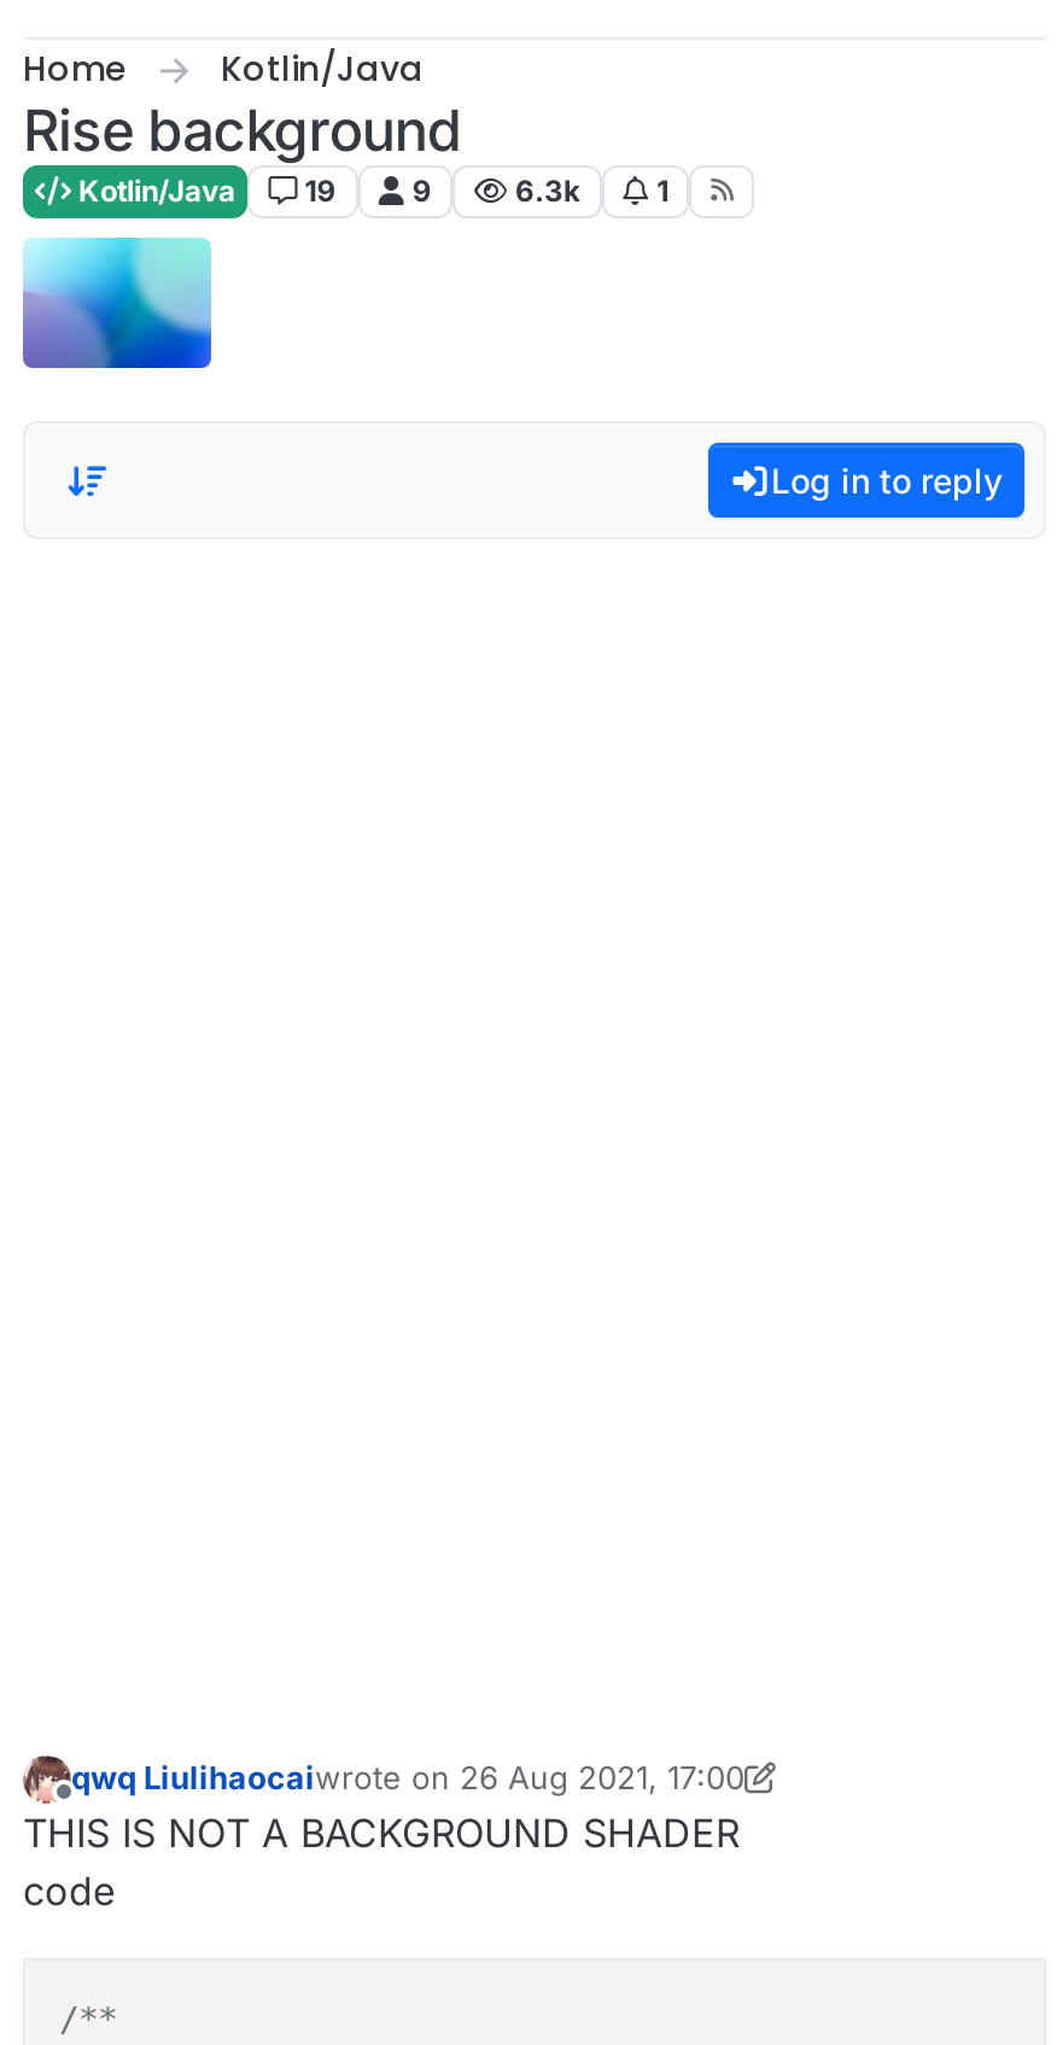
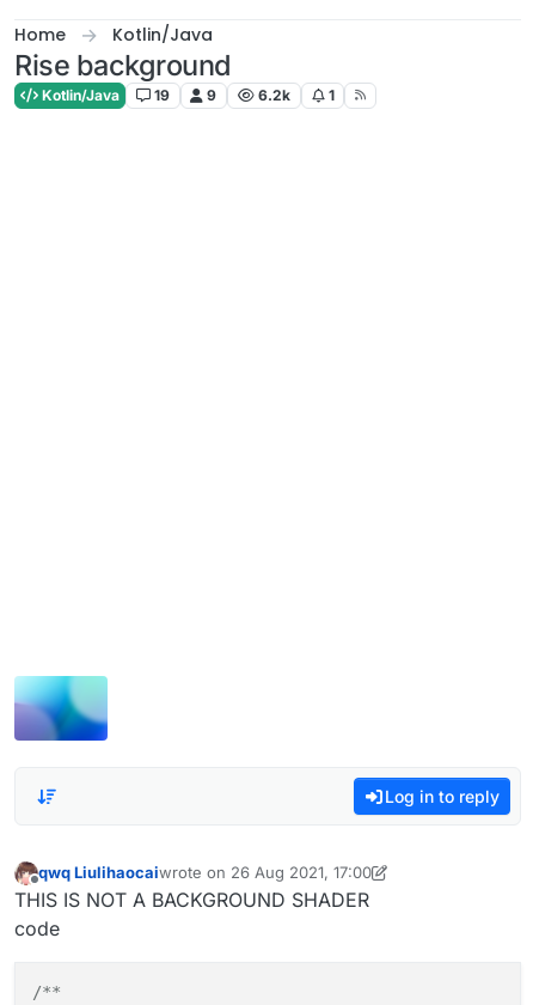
[515,173,580,209] 6.3k -> [258,86,290,104] 6.2k
moved [21,235,216,370] -> [13,675,110,742]: [image]
moved [771,461,1003,502] -> [385,787,500,807]: Log in to reply

